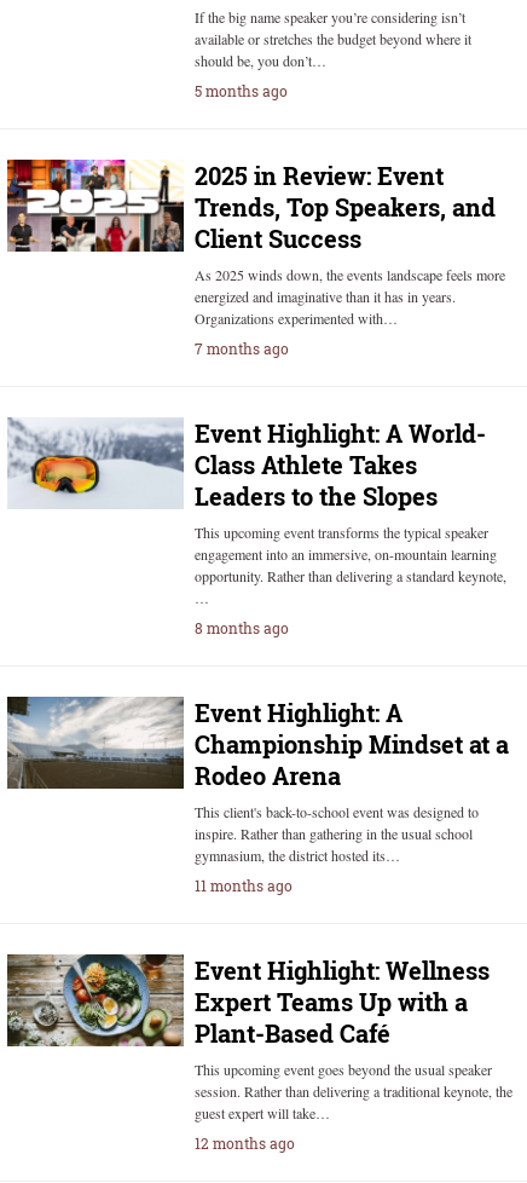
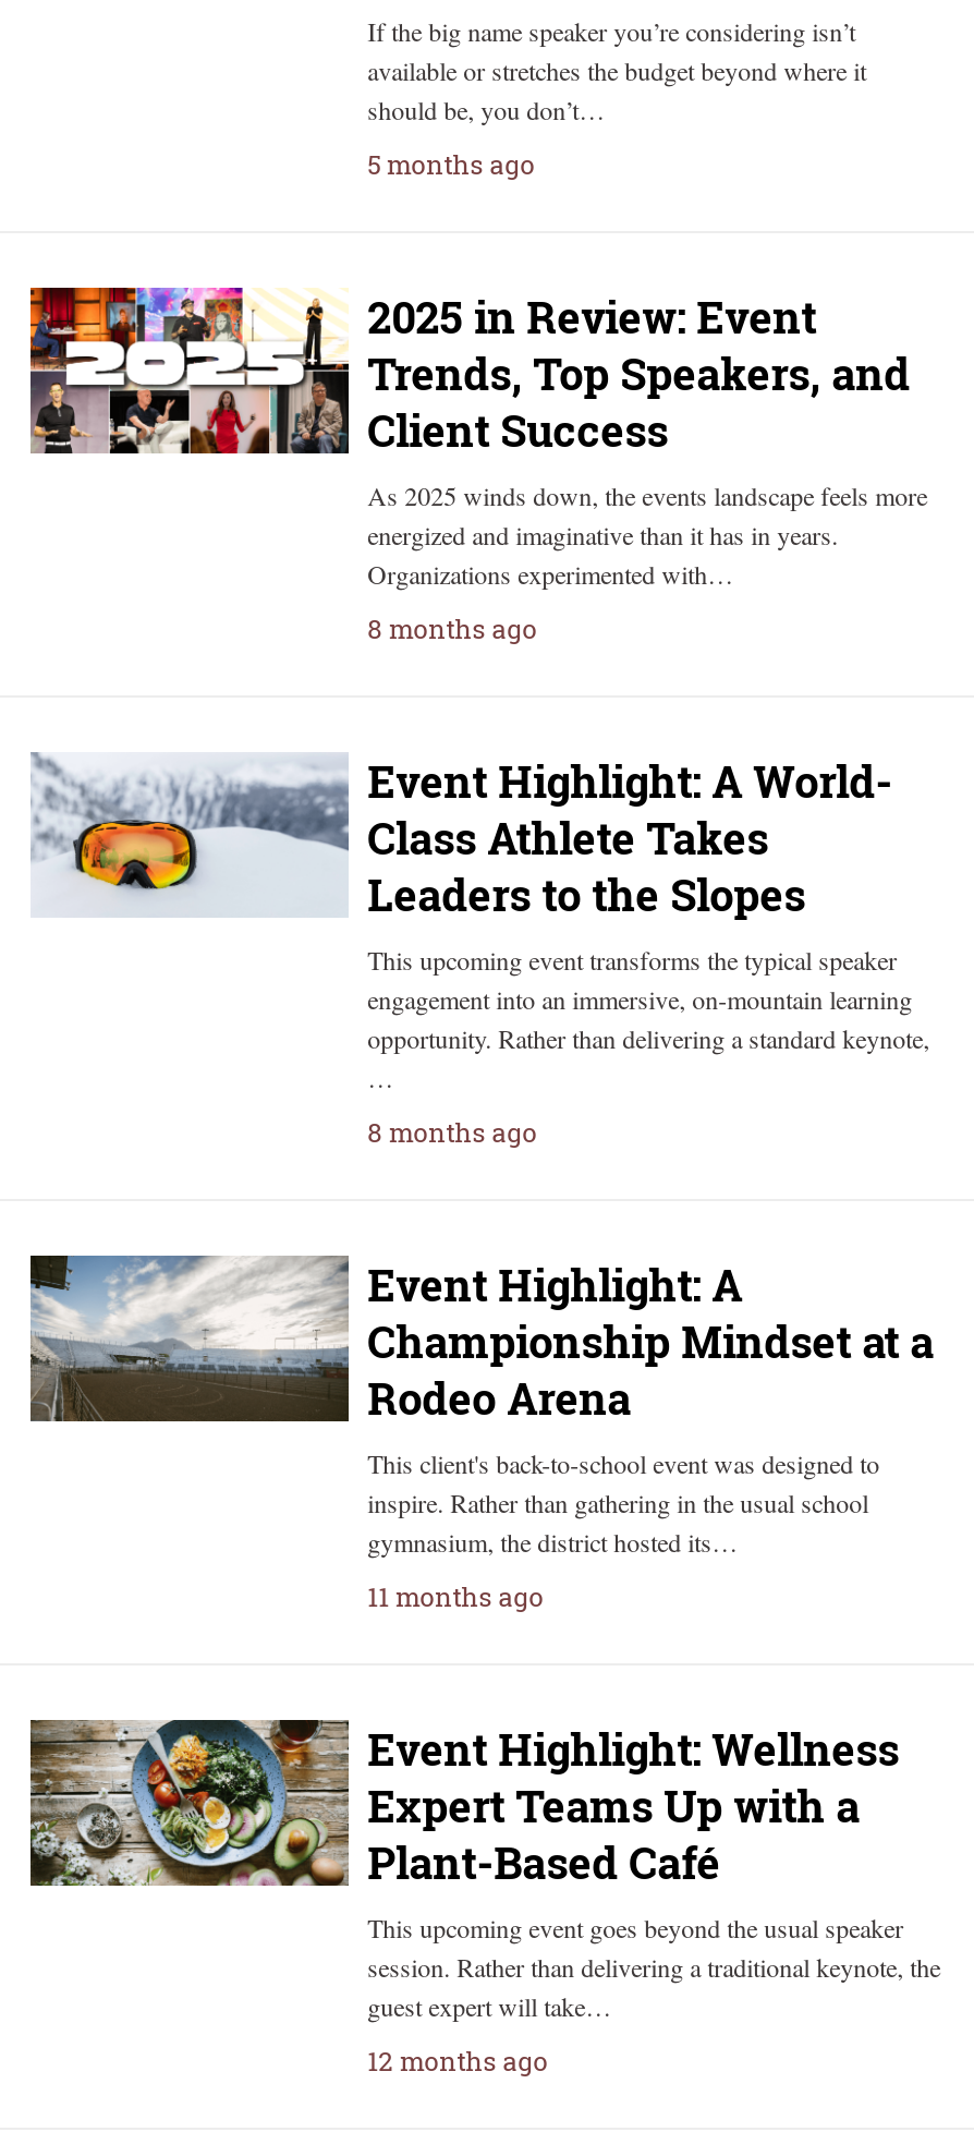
[194,339,289,358] 7 months ago -> [368,610,538,645] 8 months ago

